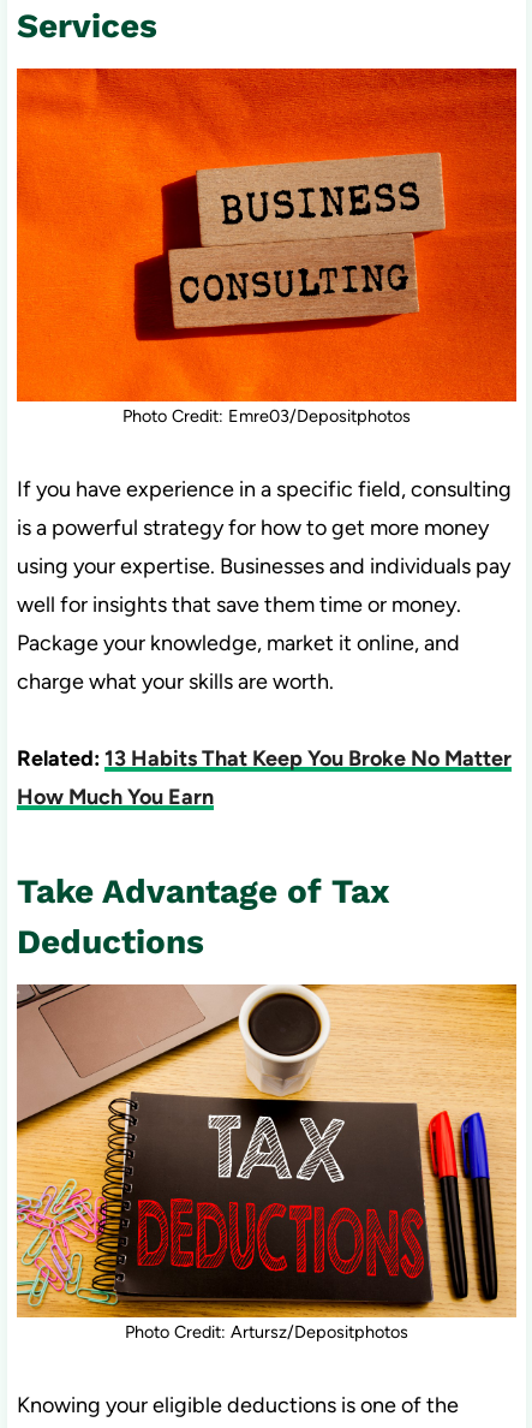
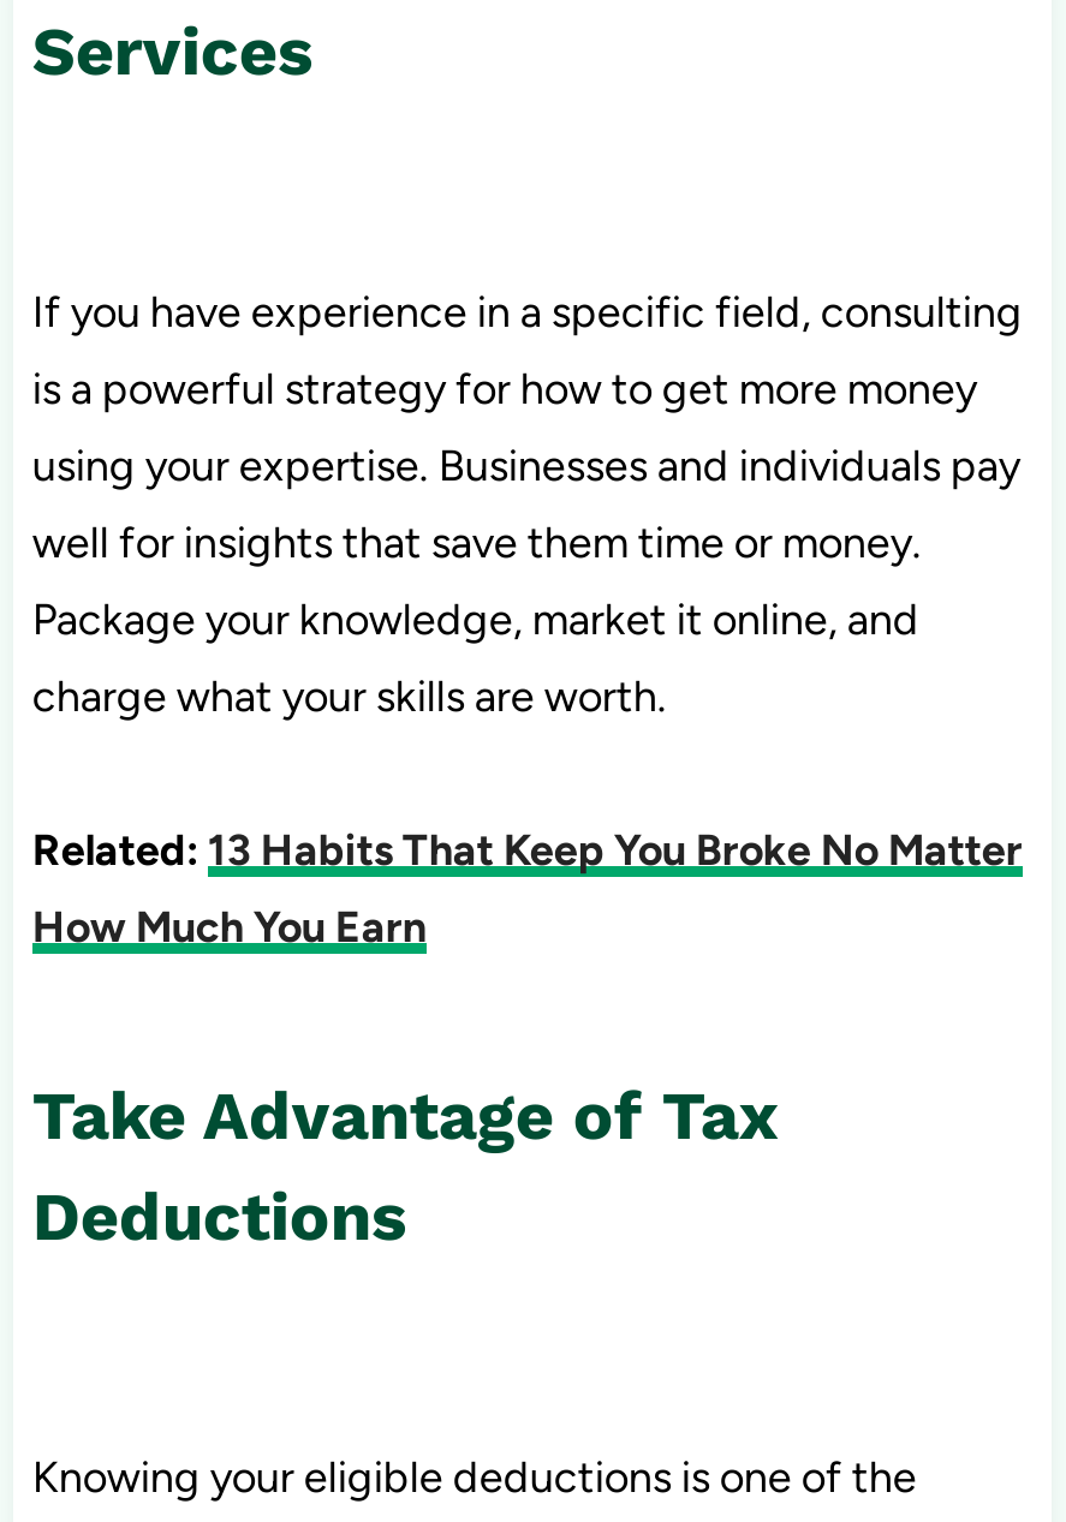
[16,67,518,426] [image] | Photo Credit: Emre03/Depositphotos -> none
[16,983,518,1342] [image] | Photo Credit: Artursz/Depositphotos -> none

